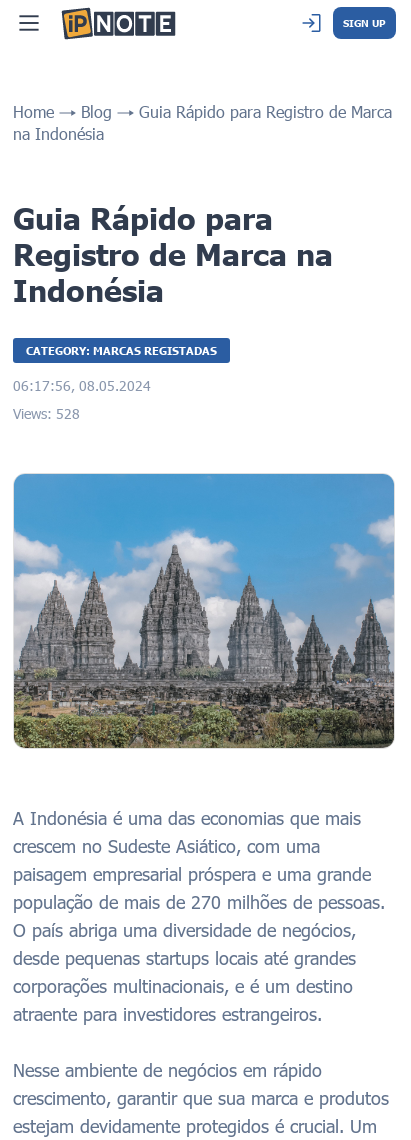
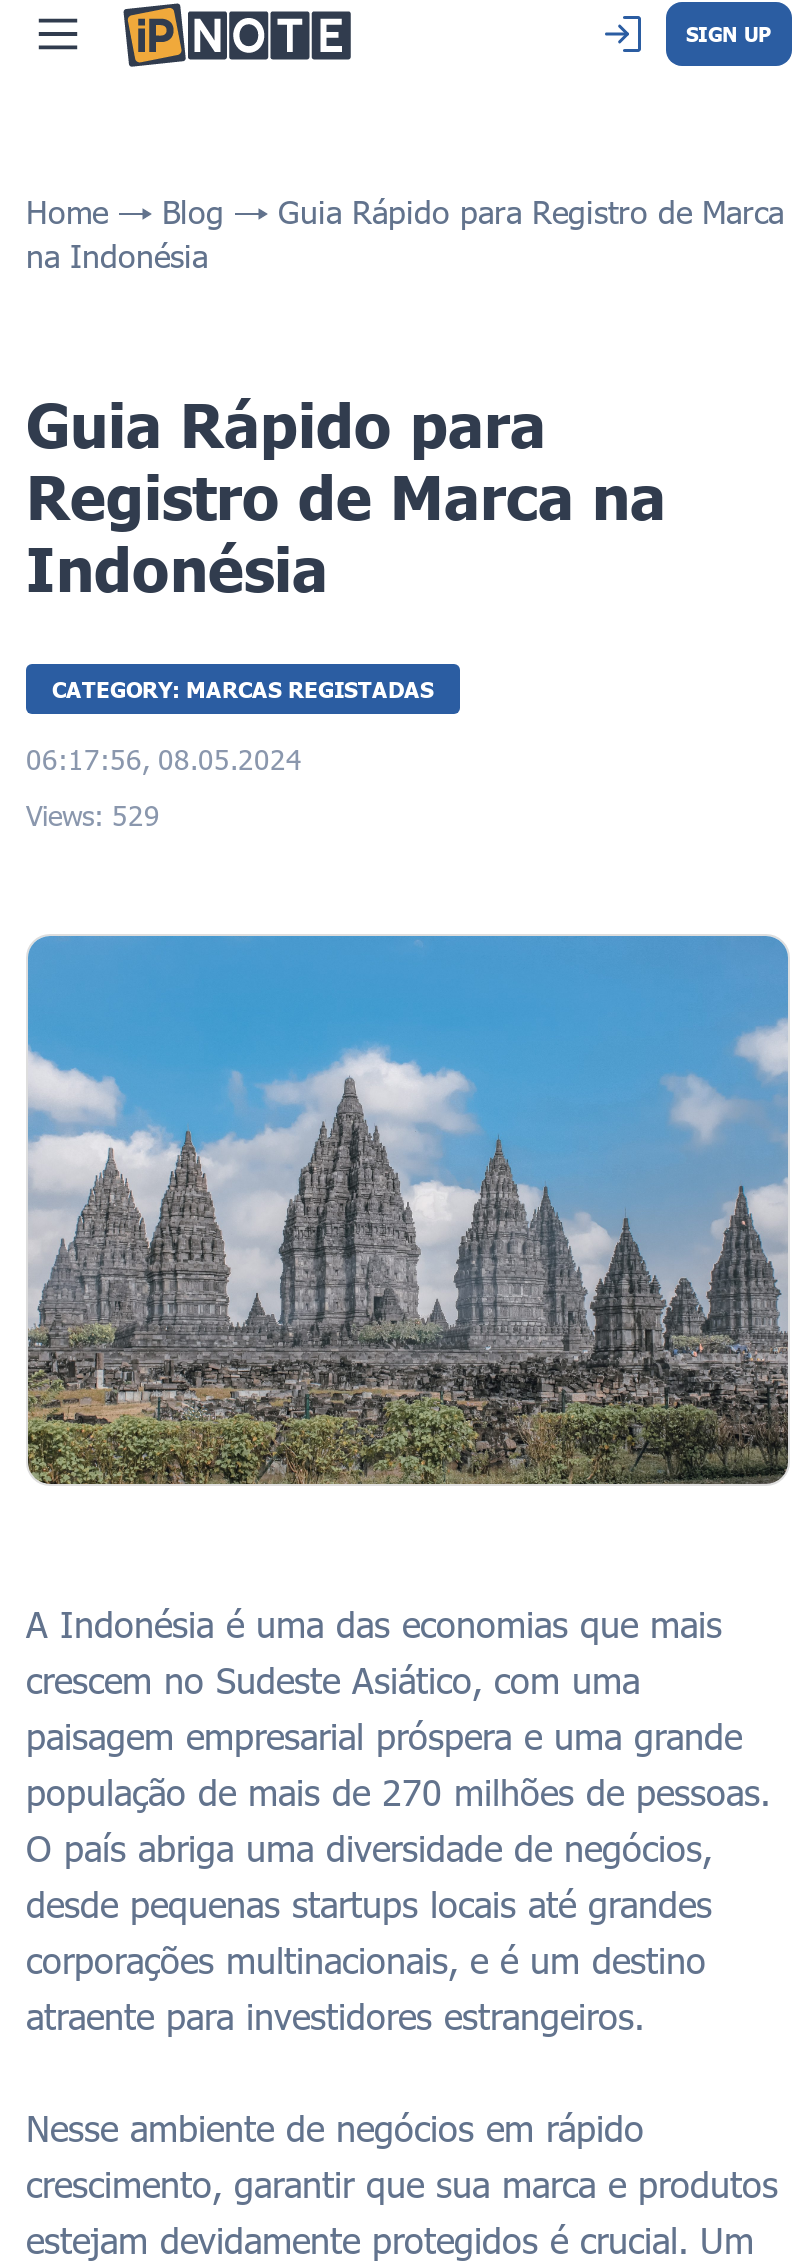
[13,405,80,422] Views: 528 -> [26,798,160,832] Views: 529

